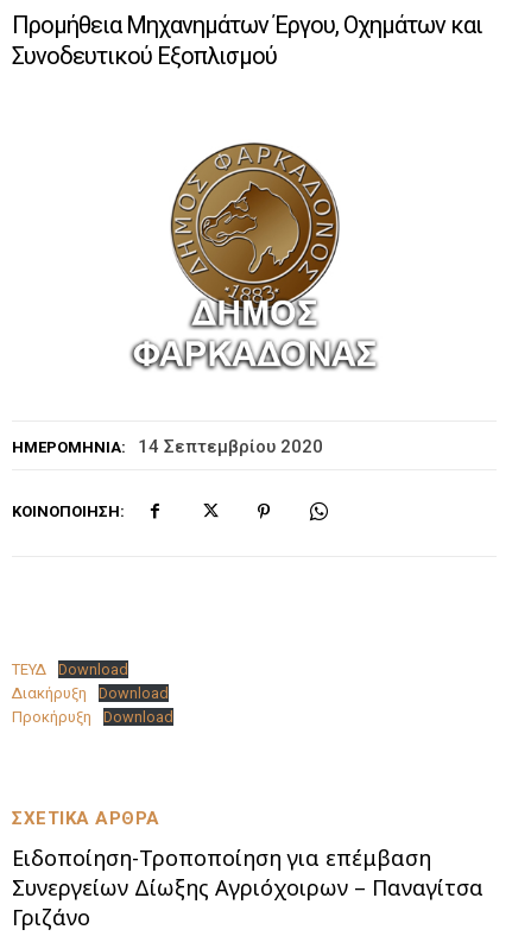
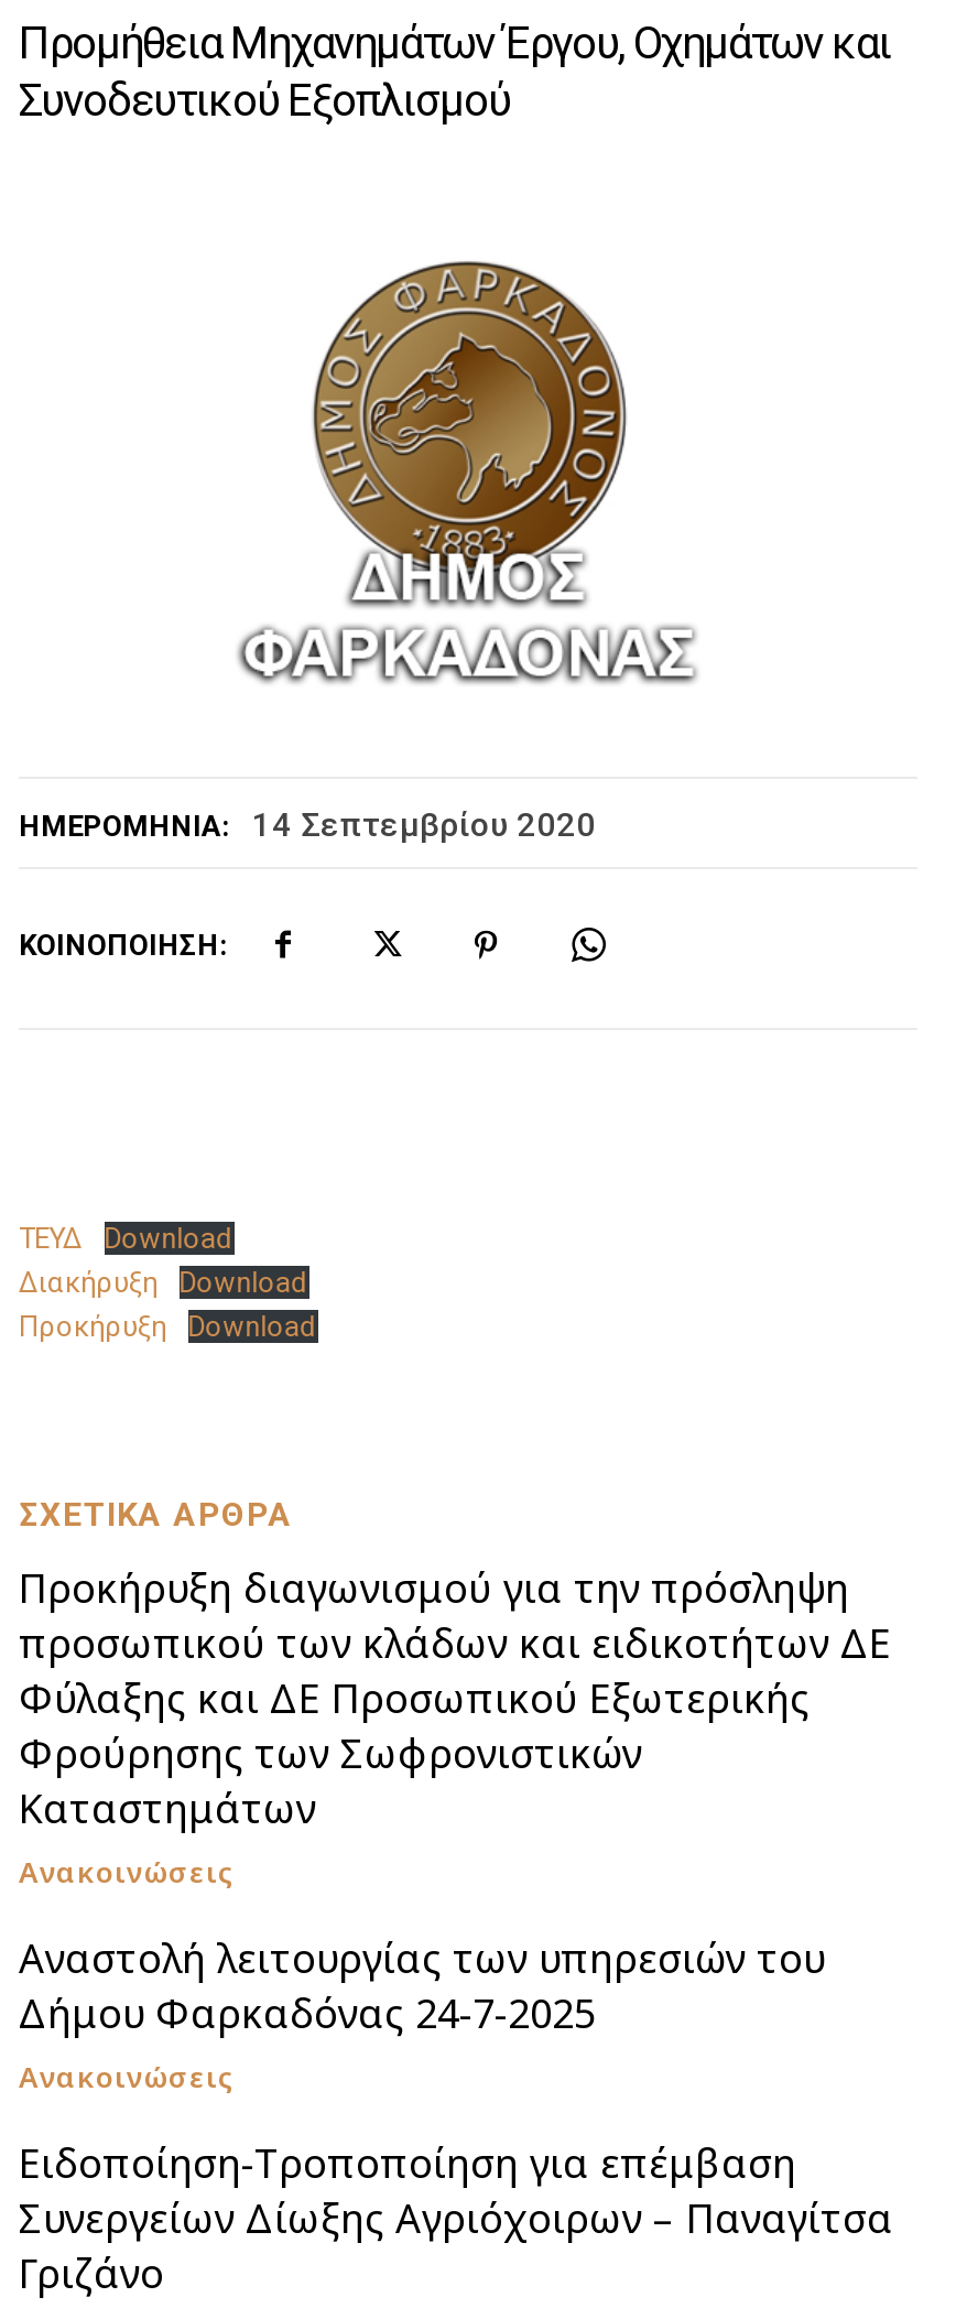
none -> [19,1561,891,2096] Προκήρυξη διαγωνισμού για την πρόσληψη | προσωπικού των κλάδων και ειδικοτήτων ΔΕ | Φύλαξης και ΔΕ Προσωπικού Εξωτερικής | Φρούρησης των Σωφρονιστικών | Καταστημάτων | Ανακοινώσεις | Αναστολή λειτουργίας των υπηρεσιών του | Δήμου Φαρκαδόνας 24-7-2025 | Ανακοινώσεις

